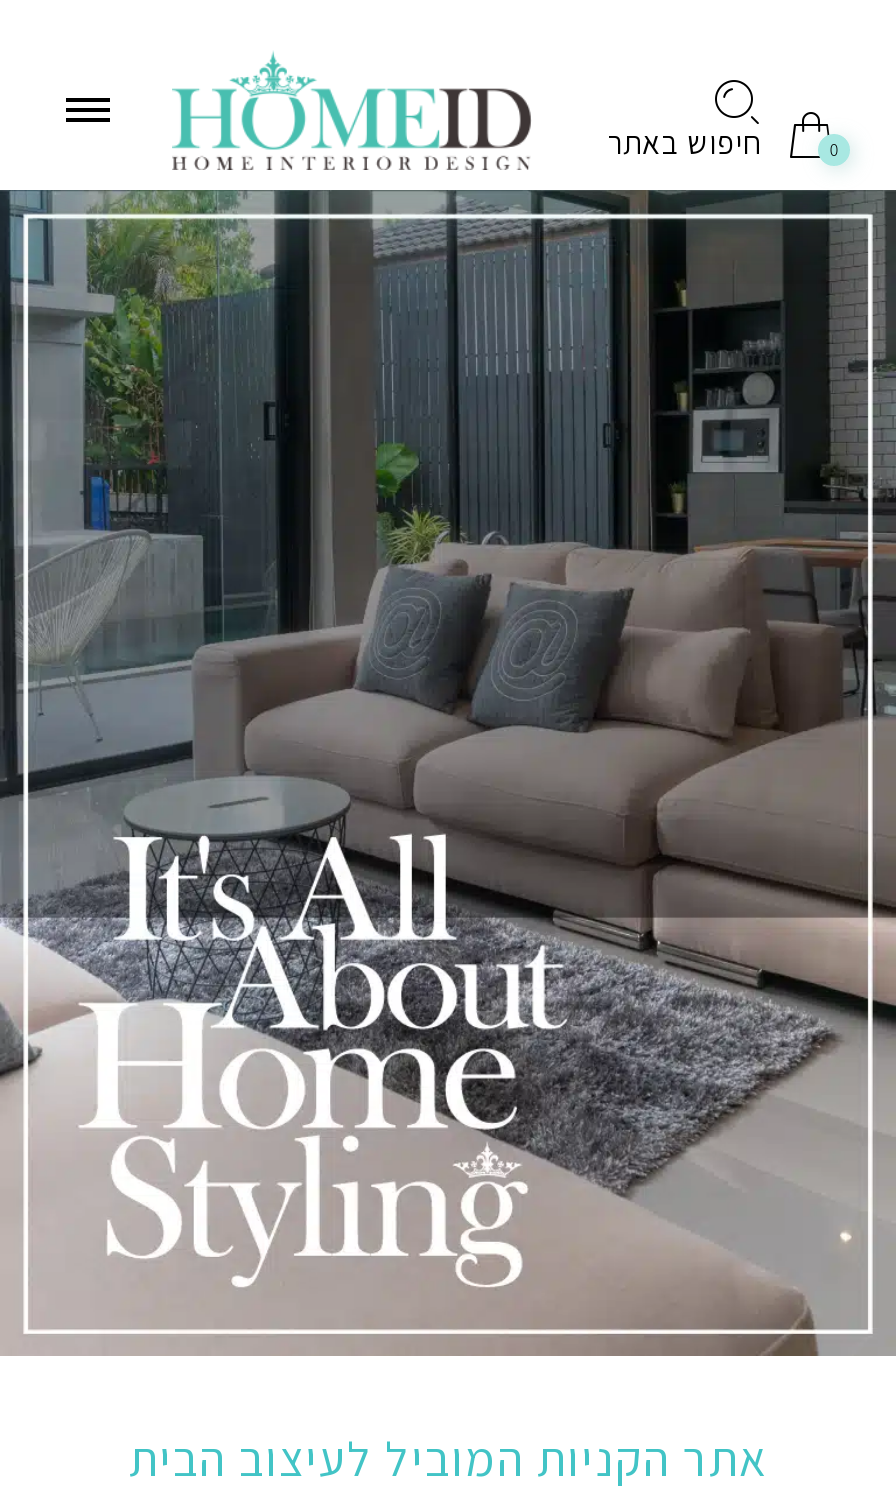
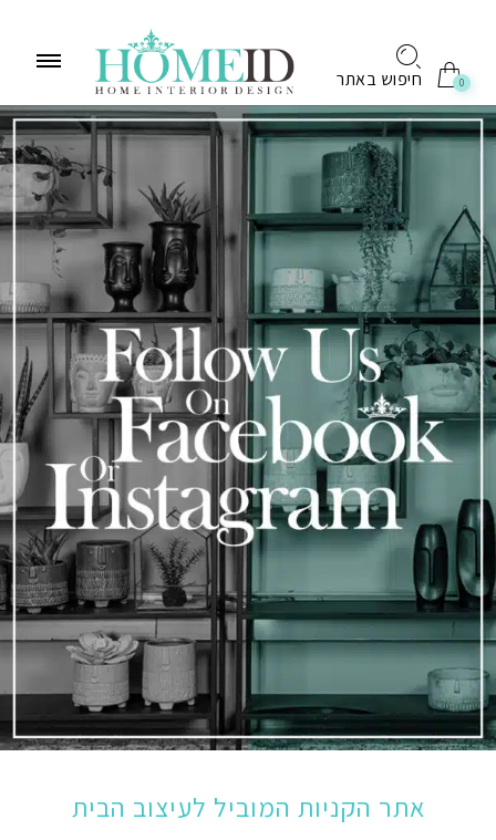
[6,190,890,1356] [image] -> [3,105,493,751] [image]

